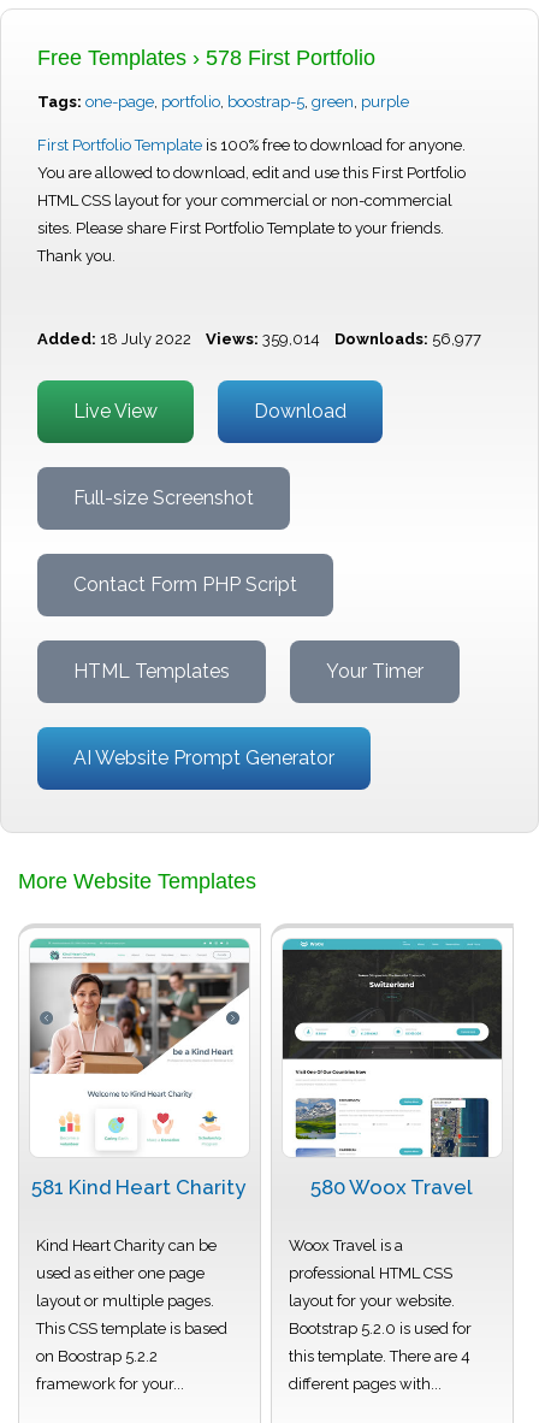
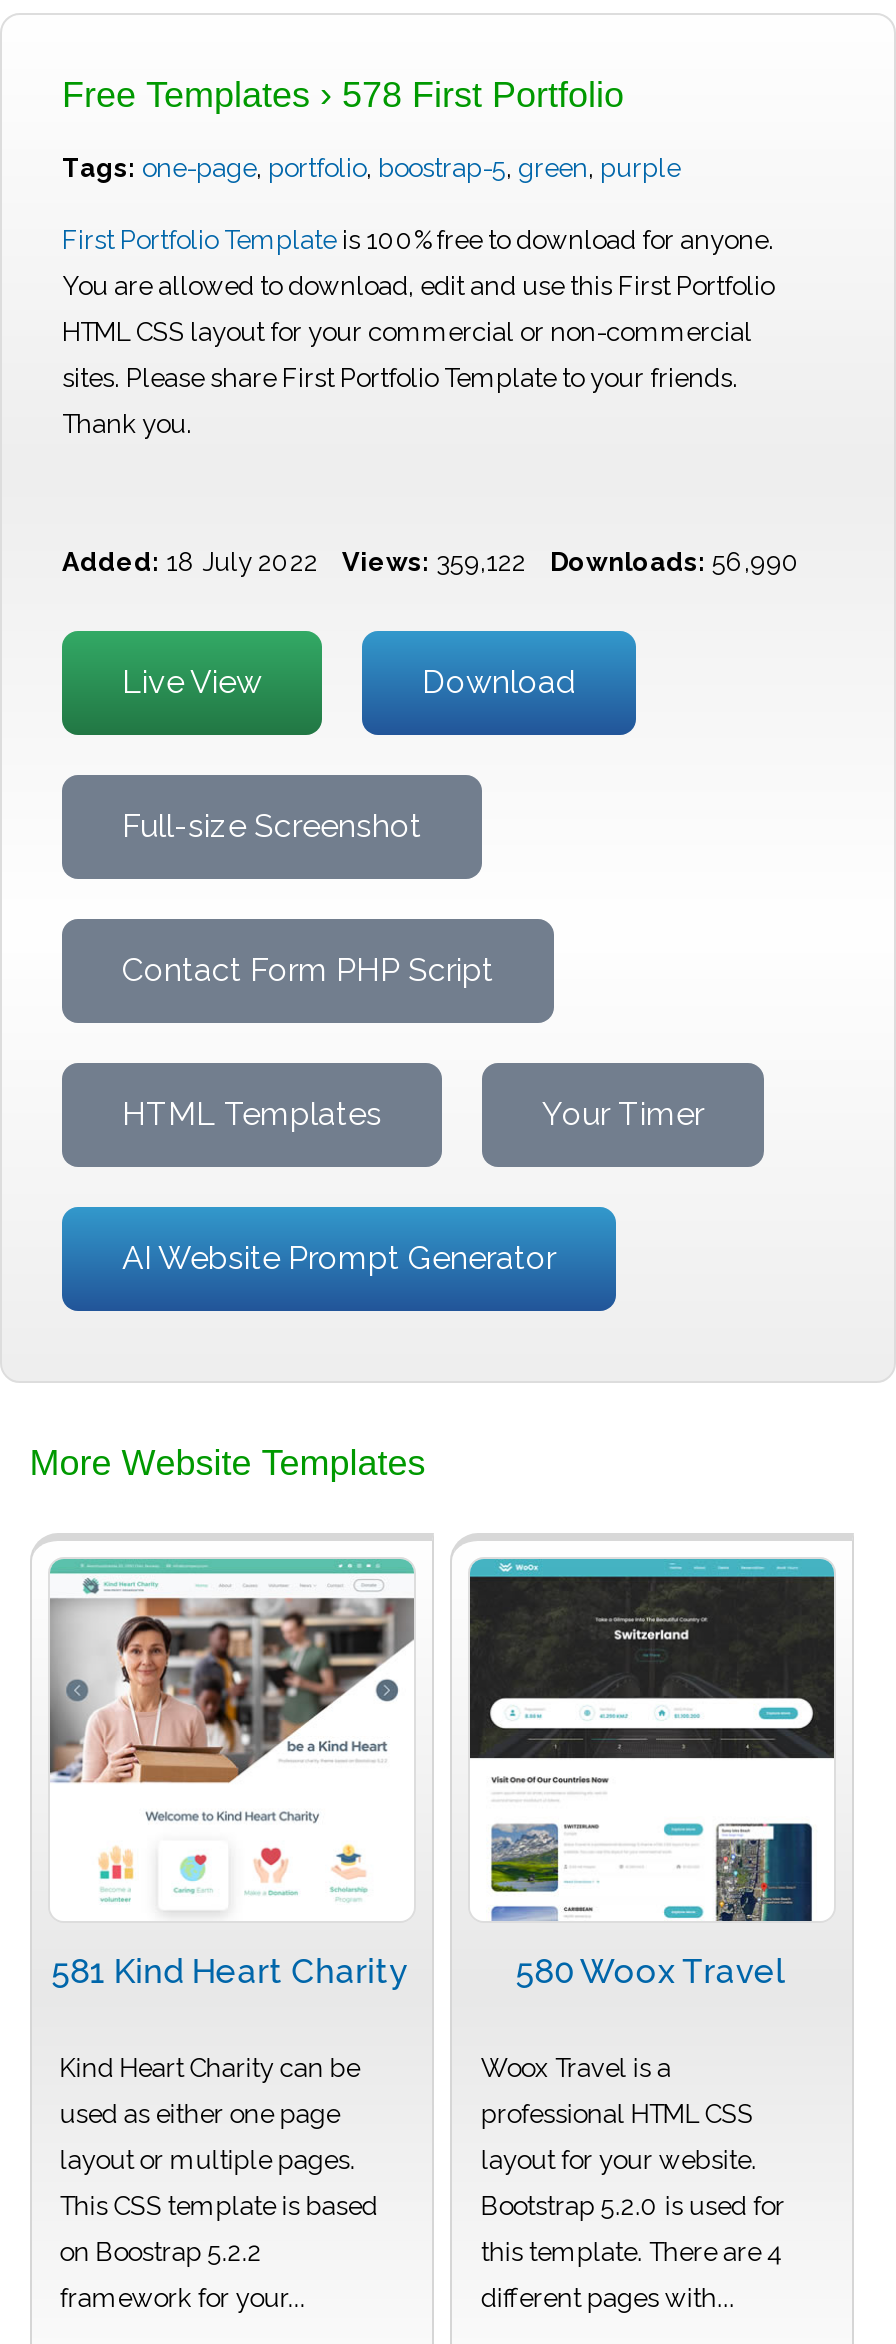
[206,329,481,347] Views: 359,014 Downloads: 56,977 -> [342,546,800,576] Views: 359,122 Downloads: 56,990

